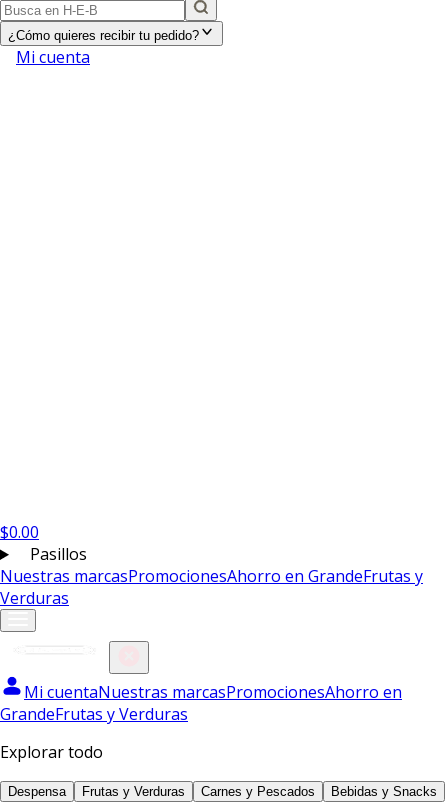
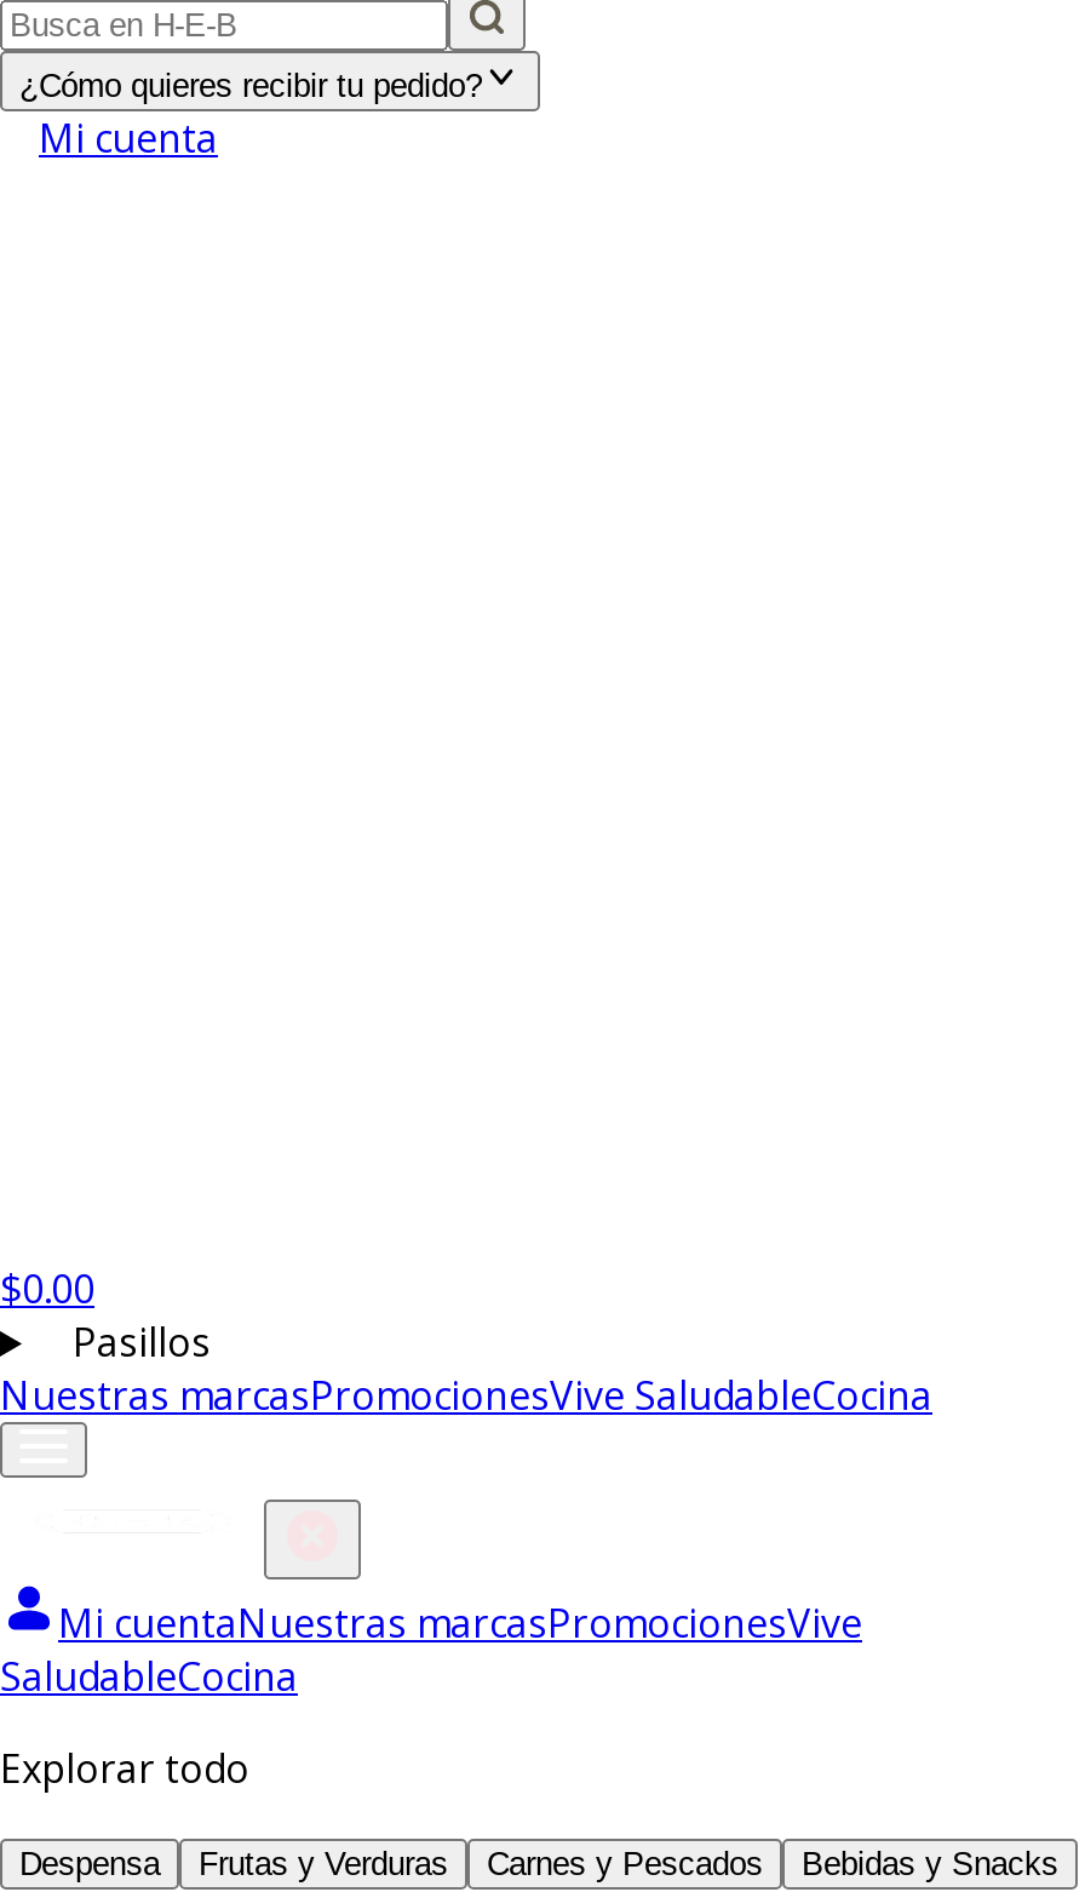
[0,565,423,609] Nuestras marcasPromocionesAhorro en GrandeFrutas y | Verduras -> [0,1369,932,1422] Nuestras marcasPromocionesVive SaludableCocina
[0,681,402,725] Mi cuentaNuestras marcasPromocionesAhorro en | GrandeFrutas y Verduras -> [0,1596,862,1703] Mi cuentaNuestras marcasPromocionesVive | SaludableCocina

